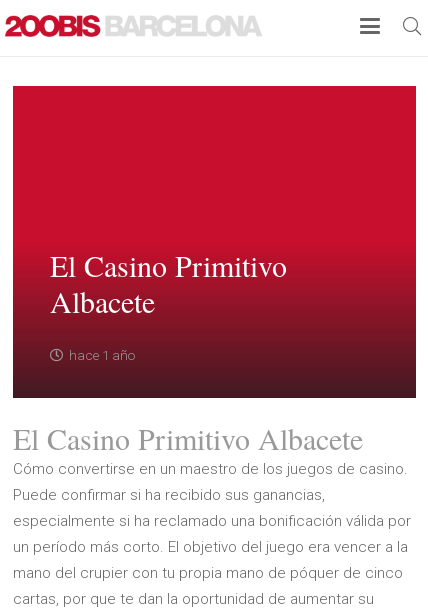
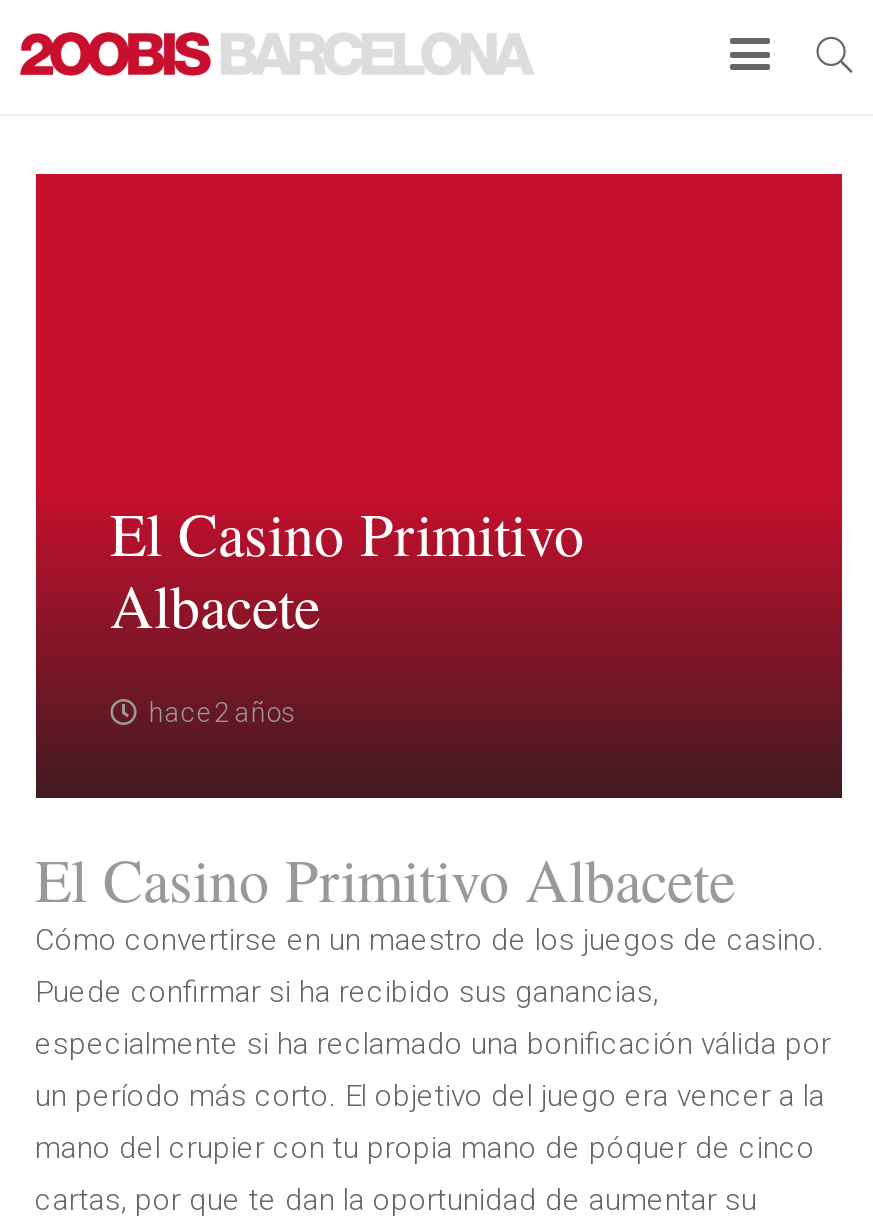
[69,347,135,363] hace 1 año -> [149,695,295,727] hace 2 años

